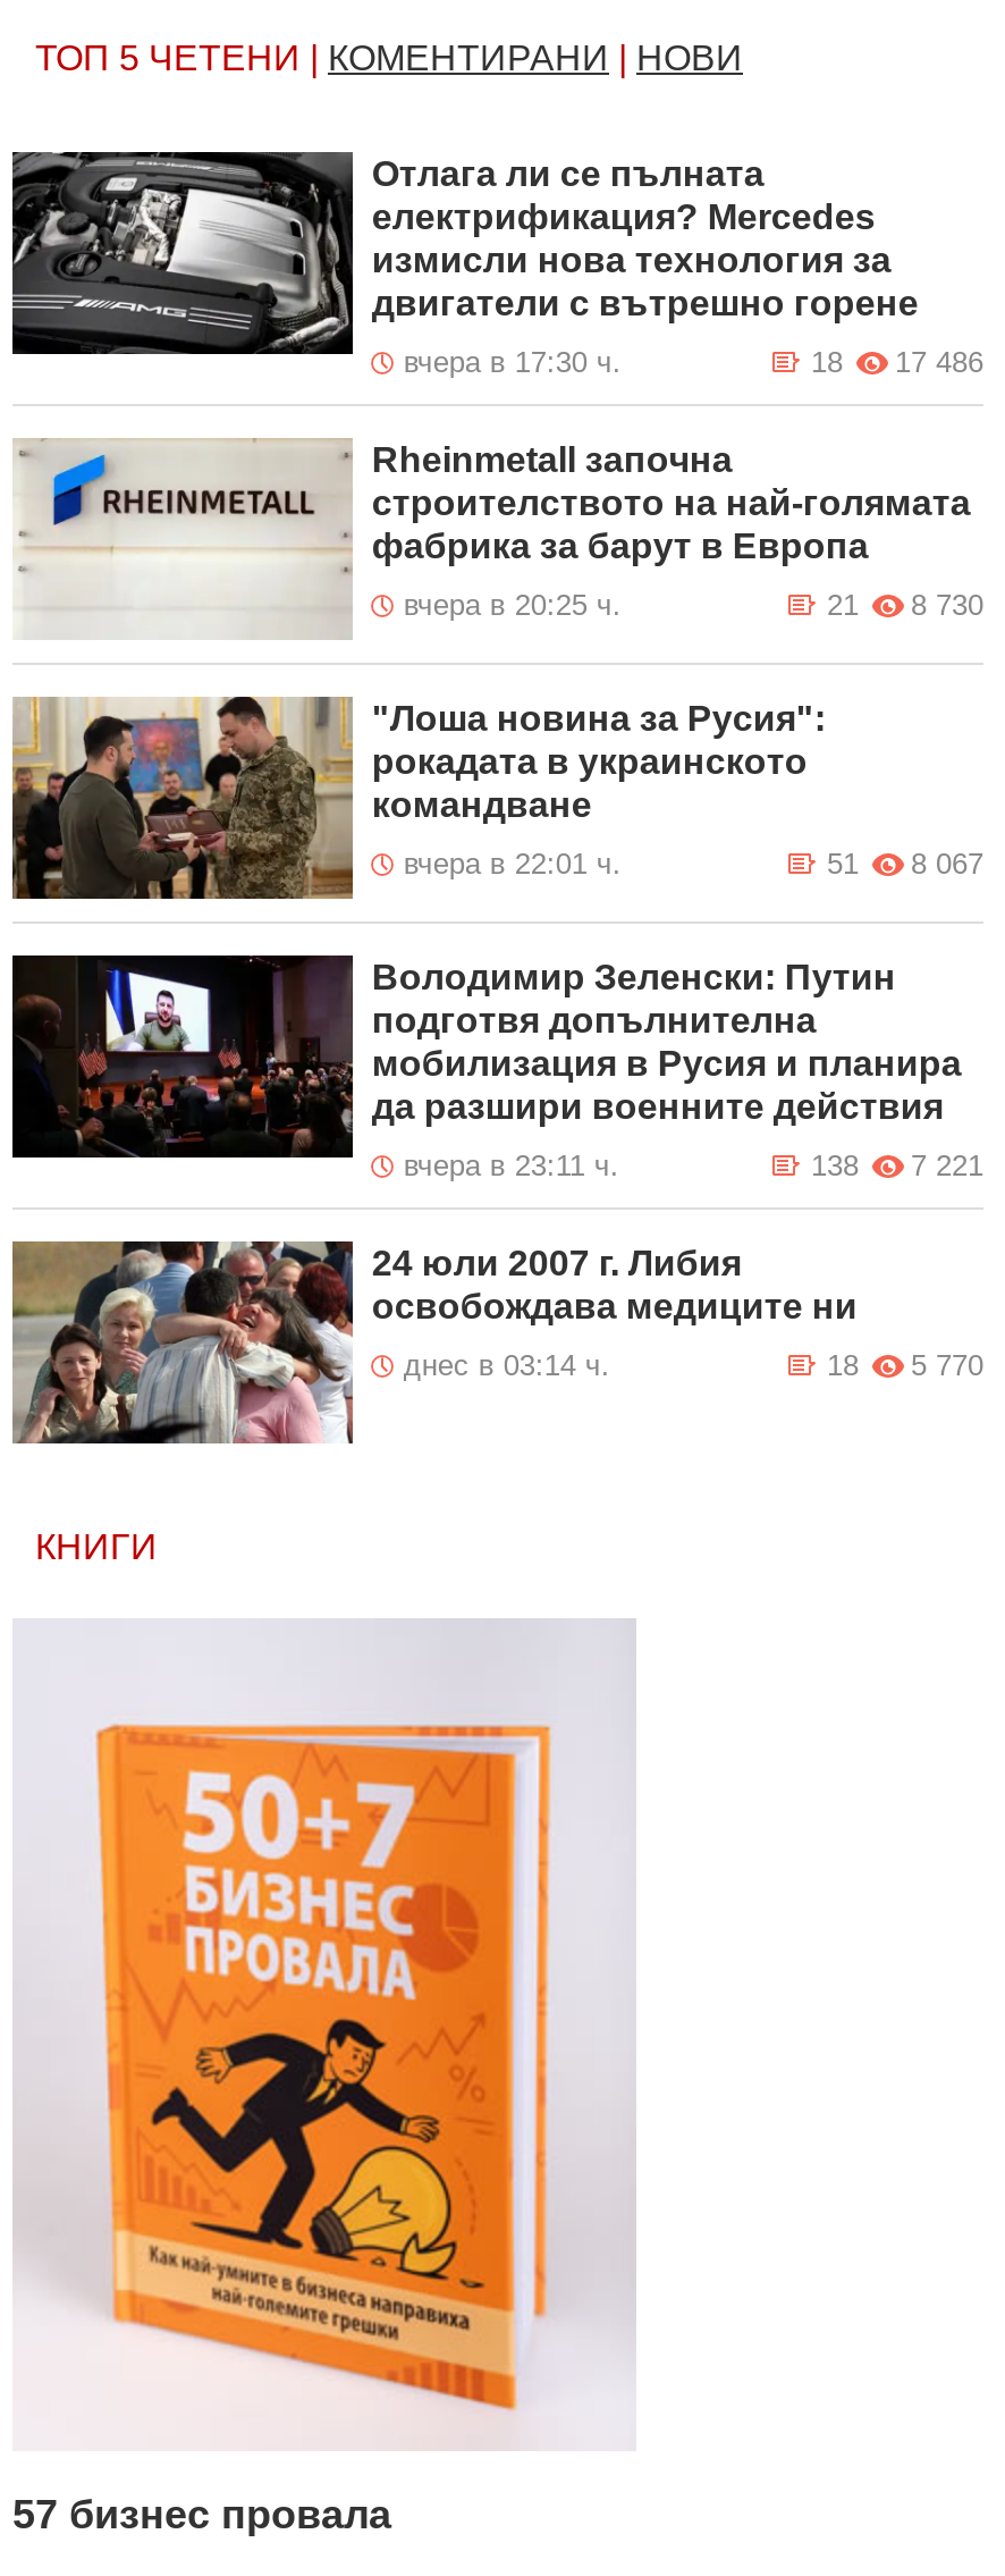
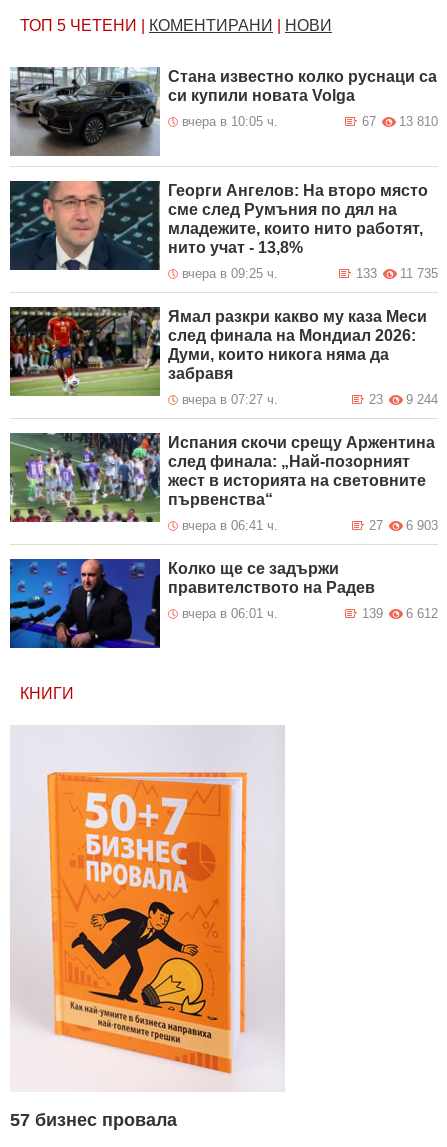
[12,150,919,365] [image] | Отлага ли се пълната | електрификация? Mercedes | измисли нова технология за | двигатели с вътрешно горене -> [10,67,437,157] [image] | Стана известно колко руснаци са | си купили новата Volga
[404,345,983,379] вчера в 17:30 ч. | 17 486 | 18 -> [182,114,438,129] вчера в 10:05 ч. | 13 810 | 67
[12,411,971,638] [image] | Rheinmetall започна | строителството на най-голямата | фабрика за барут в Европа -> [9,180,428,281] [image] | Георги Ангелов: На второ място | сме след Румъния по дял на | младежите, които нито работят, | нито учат - 13,8%
[404,588,983,622] вчера в 20:25 ч. | 8 730 | 21 -> [182,266,438,281] вчера в 09:25 ч. | 11 735 | 133
[10,697,826,901] [image] | "Лоша новина за Русия": | рокадата в украинското | командване -> [10,306,427,397] [image] | Ямал разкри какво му каза Меси | след финала на Мондиал 2026: | Думи, които никога няма да | забравя
[404,847,983,881] вчера в 22:01 ч. | 8 067 | 51 -> [182,392,438,407] вчера в 07:27 ч. | 9 244 | 23
[10,953,962,1160] [image] | Володимир Зеленски: Путин | подготвя допълнителна | мобилизация в Русия и планира | да разшири военните действия -> [9,432,435,523] [image] | Испания скочи срещу Аржентина | след финала: „Най-позорният | жест в историята на световните | първенства“
[404,1148,983,1182] вчера в 23:11 ч. | 7 221 | 138 -> [182,518,438,533] вчера в 06:41 ч. | 6 903 | 27
[10,1239,857,1446] [image] | 24 юли 2007 г. Либия | освобождава медиците ни -> [9,558,375,649] [image] | Колко ще се задържи | правителството на Радев
[404,1348,983,1382] днес в 03:14 ч. | 5 770 | 18 -> [182,606,438,621] вчера в 06:01 ч. | 6 612 | 139

